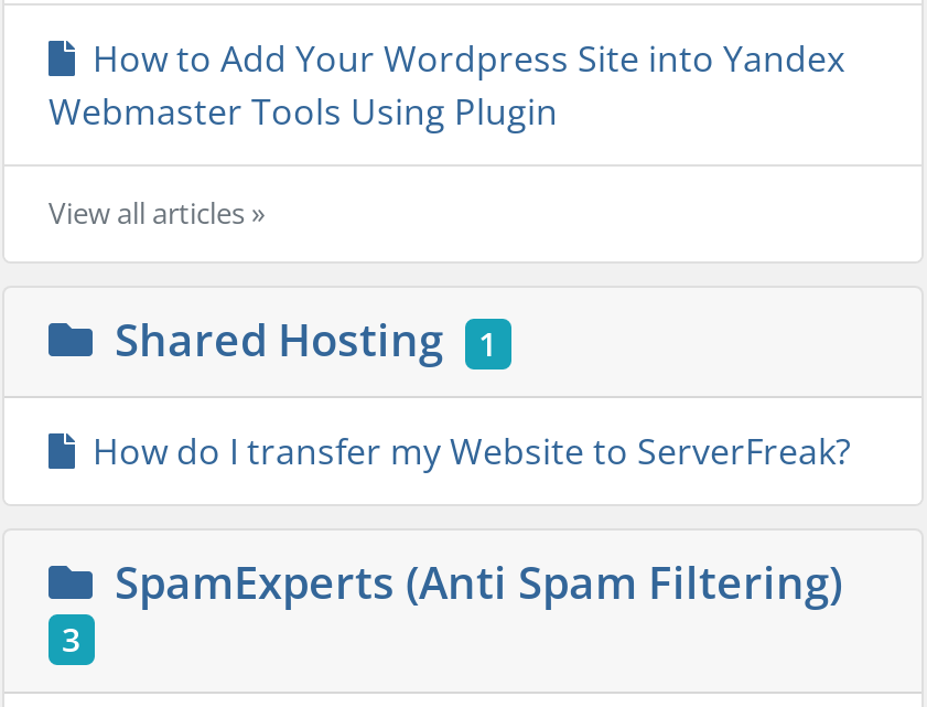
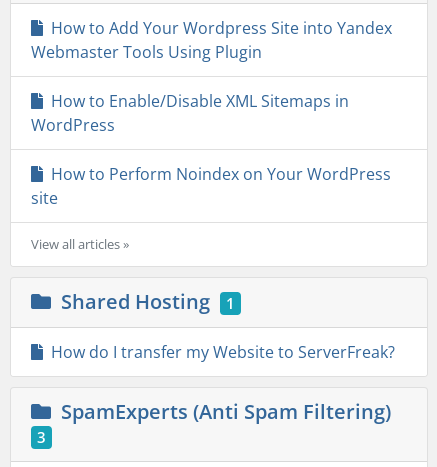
none -> [31,90,391,209] How to Enable/Disable XML Sitemaps in | WordPress | How to Perform Noindex on Your WordPress | site

